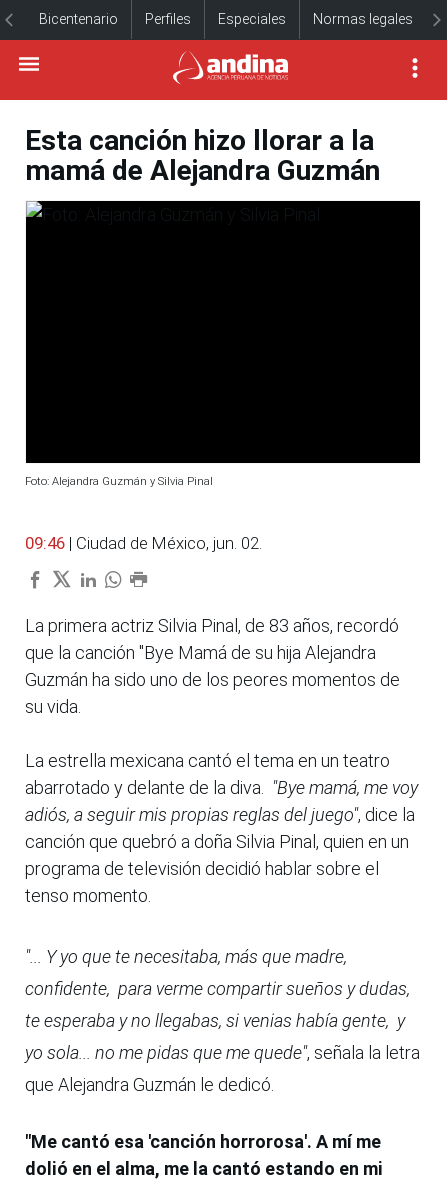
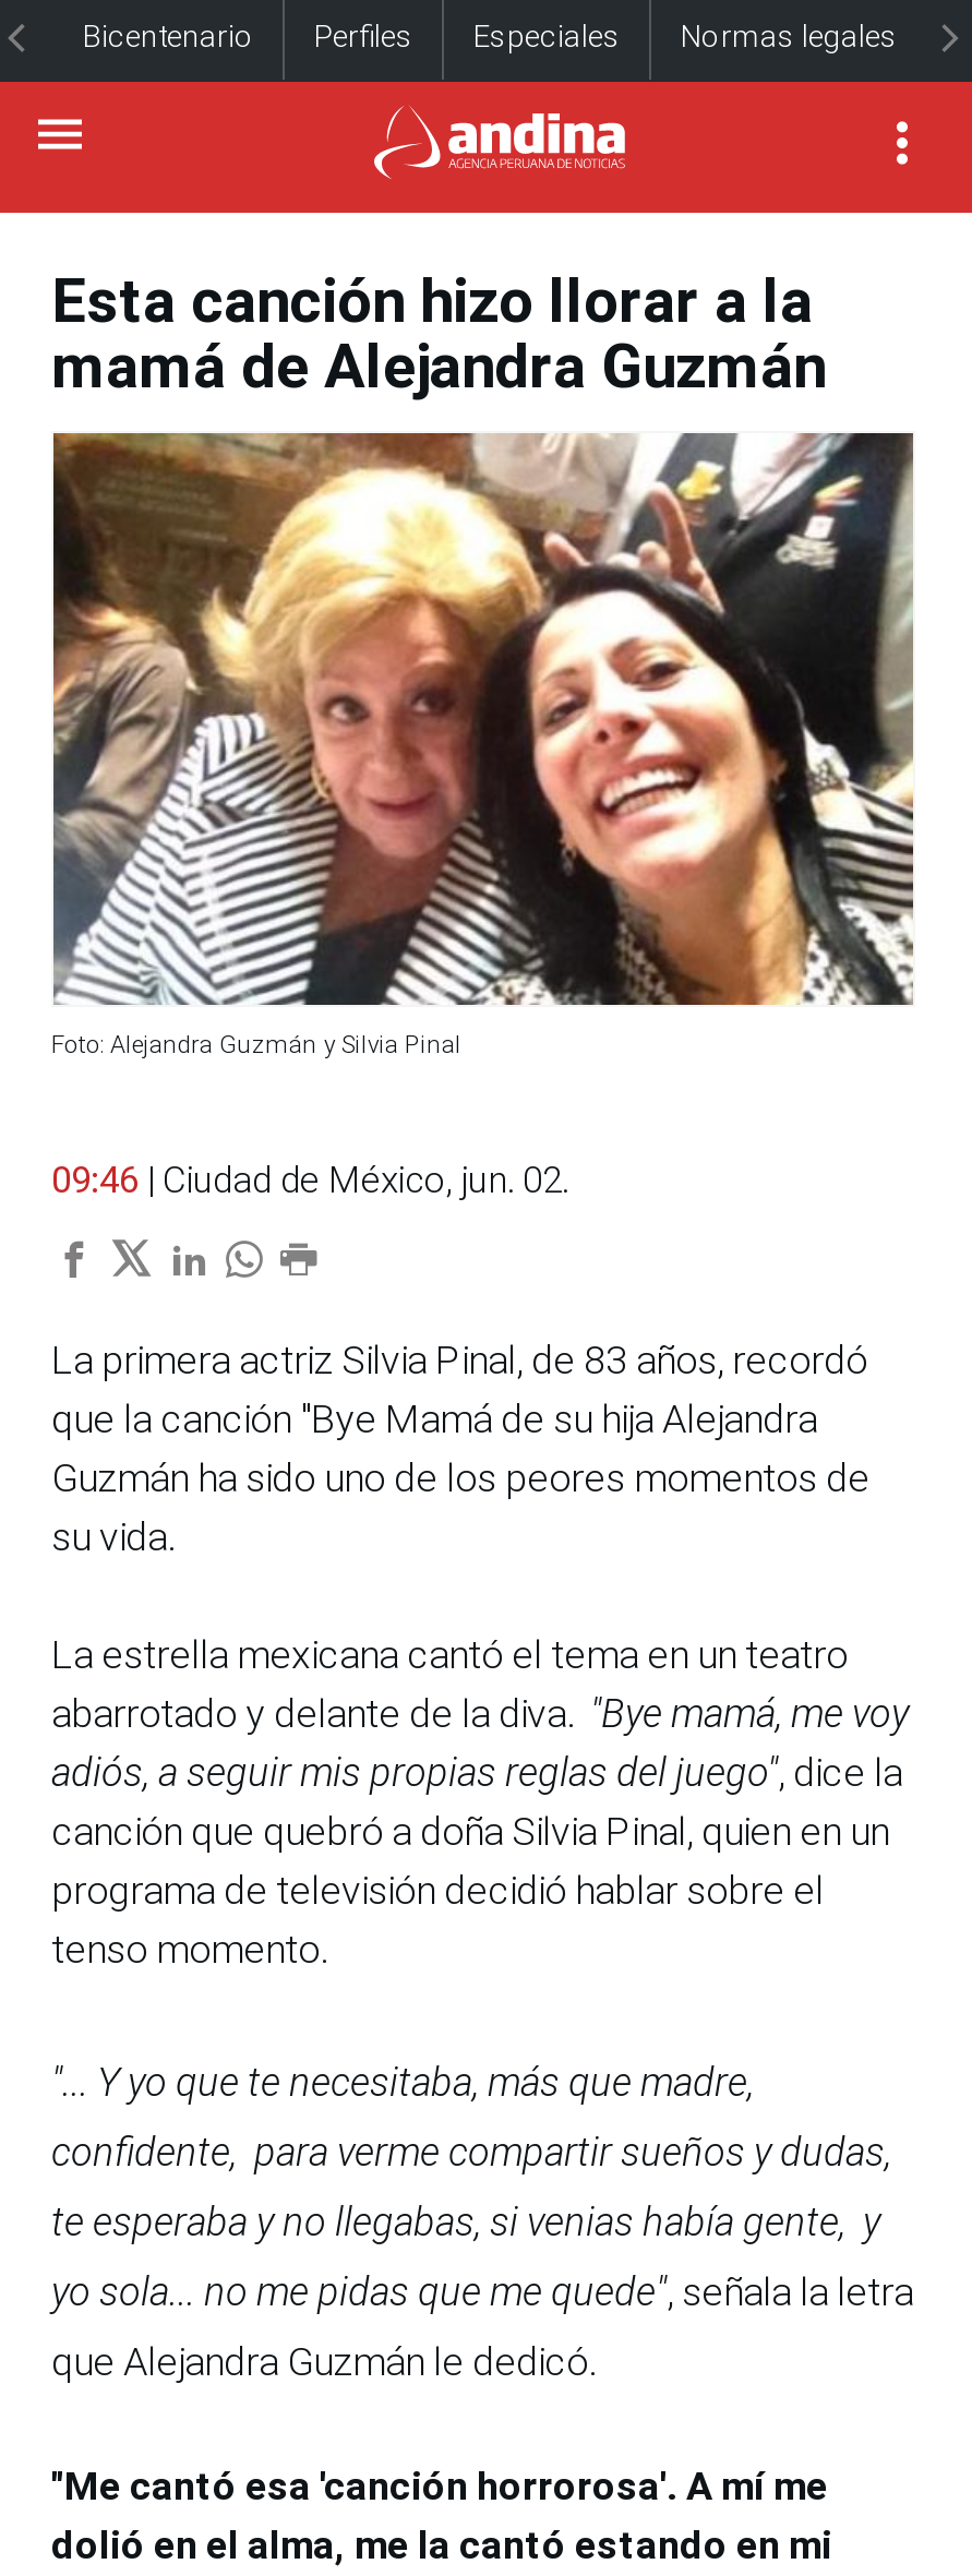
none -> [51,431,915,1007] [image]

